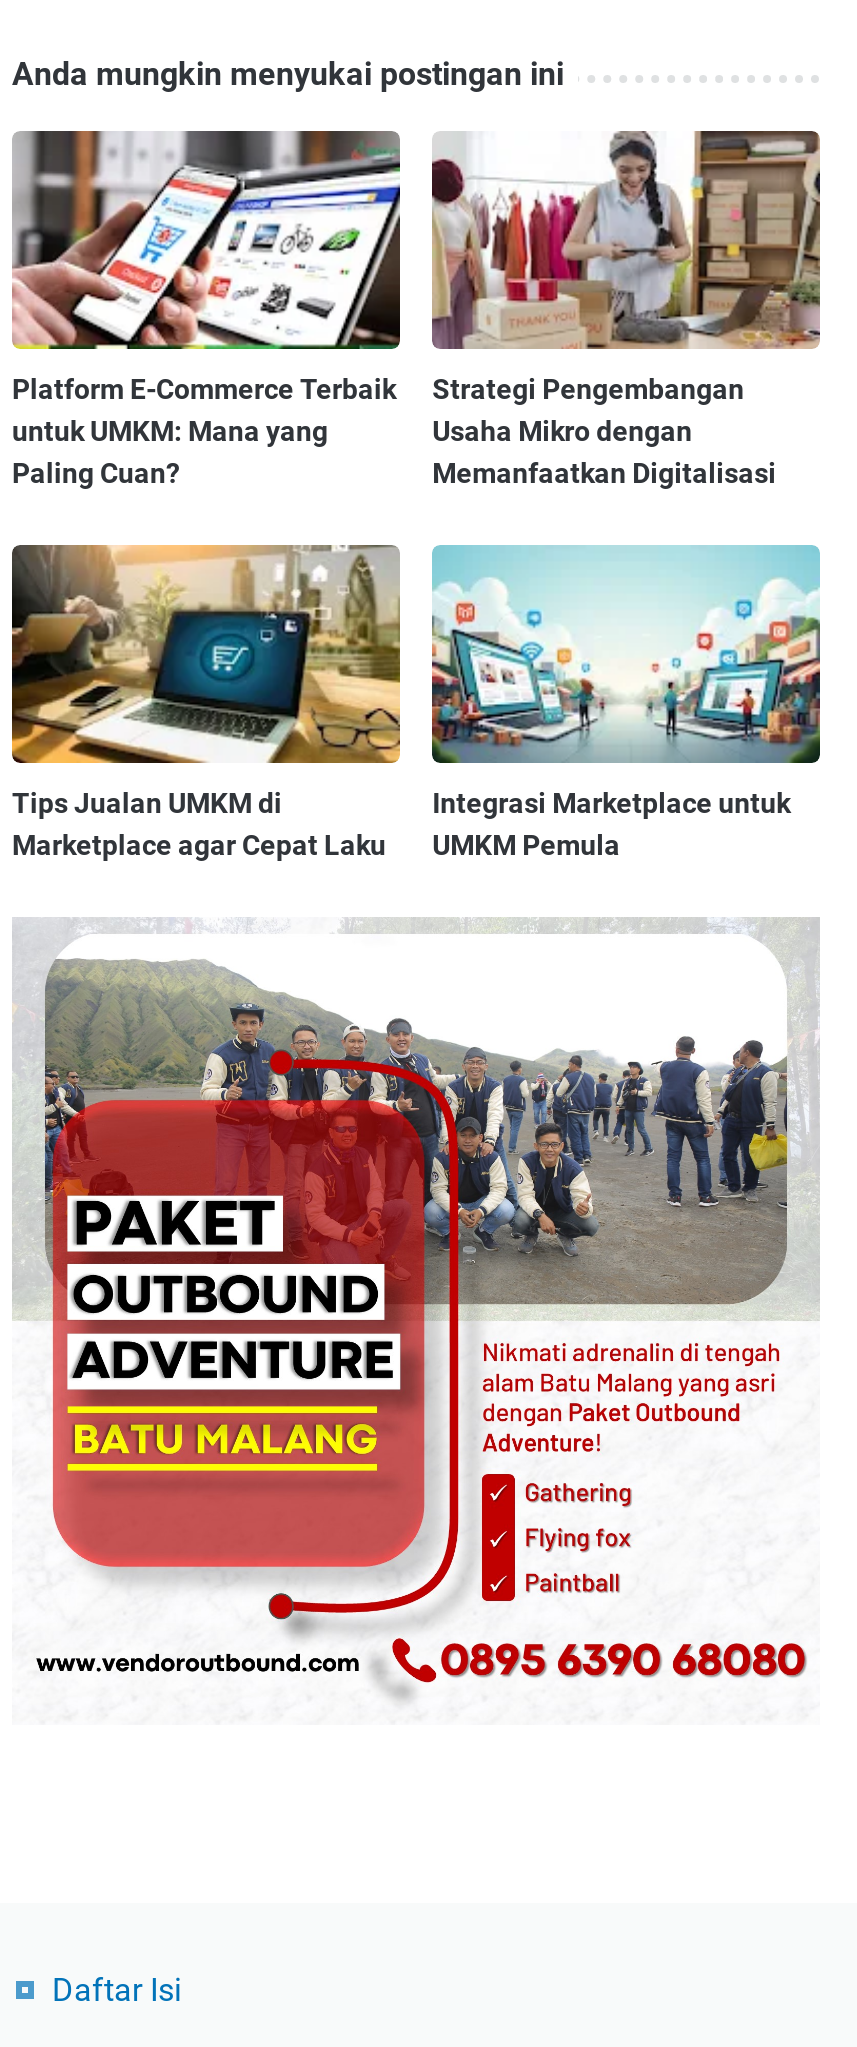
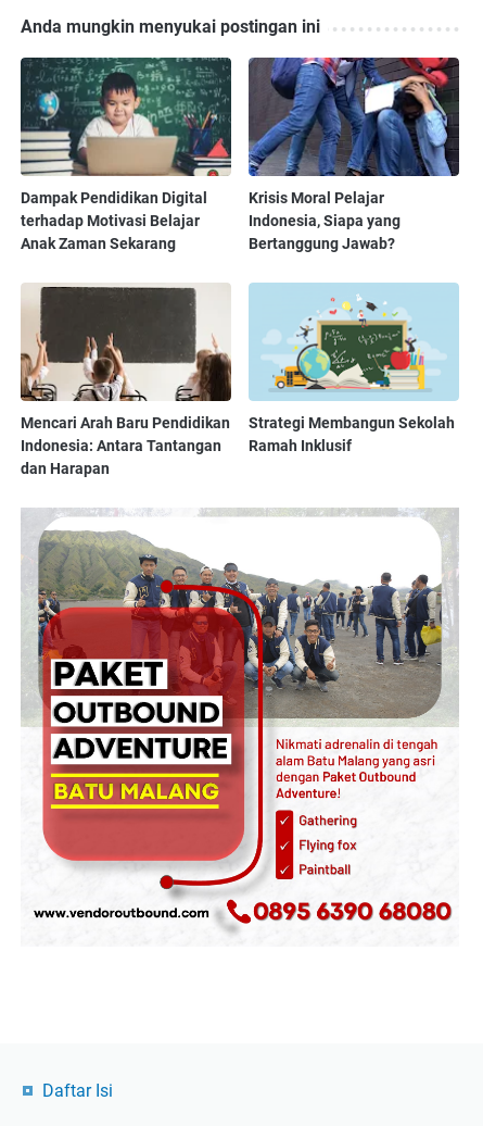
[12,129,402,489] [image] | Platform E-Commerce Terbaik | untuk UMKM: Mana yang | Paling Cuan? -> [20,57,231,252] [image] | Dampak Pendidikan Digital | terhadap Motivasi Belajar | Anak Zaman Sekarang
[430,129,822,489] [image] | Strategi Pengembangan | Usaha Mikro dengan | Memanfaatkan Digitalisasi -> [247,57,460,252] [image] | Krisis Moral Pelajar | Indonesia, Siapa yang | Bertanggung Jawab?
[10,545,402,861] [image] | Tips Jualan UMKM di | Marketplace agar Cepat Laku -> [21,284,232,477] [image] | Mencari Arah Baru Pendidikan | Indonesia: Antara Tantangan | dan Harapan
[430,547,822,861] [image] | Integrasi Marketplace untuk | UMKM Pemula -> [249,285,459,454] [image] | Strategi Membangun Sekolah | Ramah Inklusif

